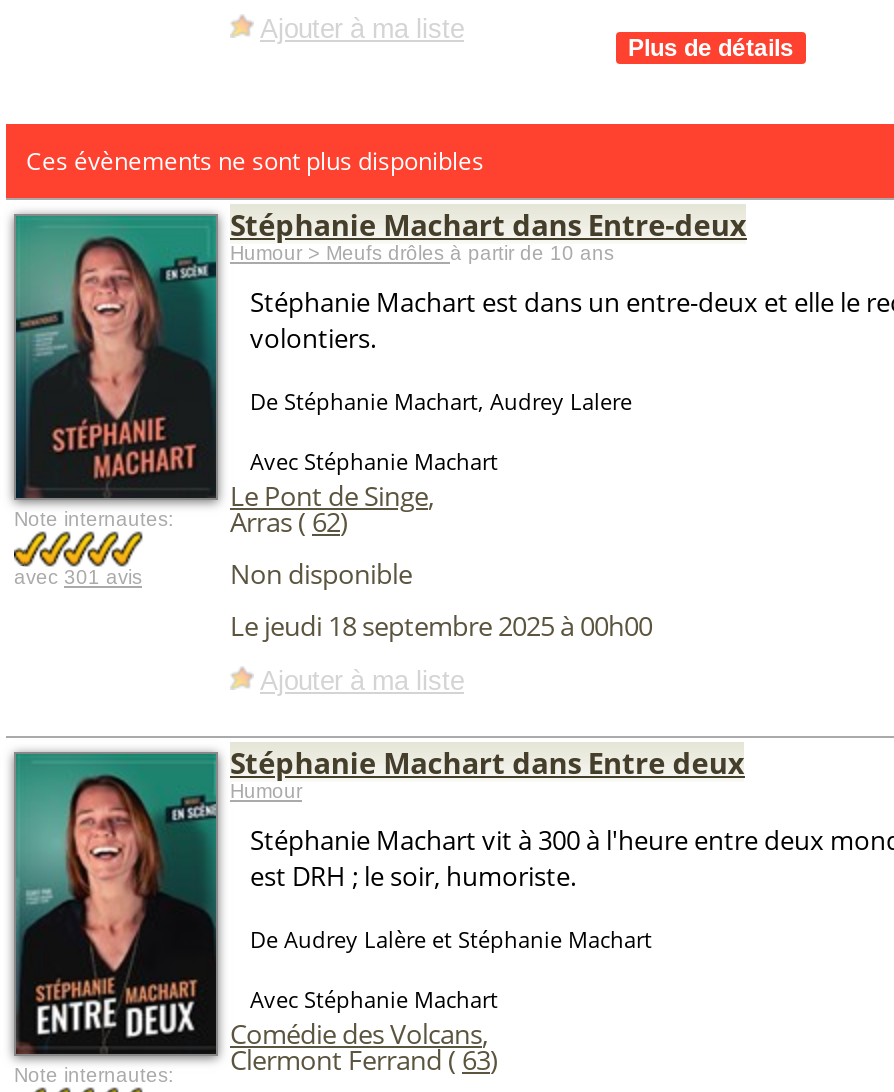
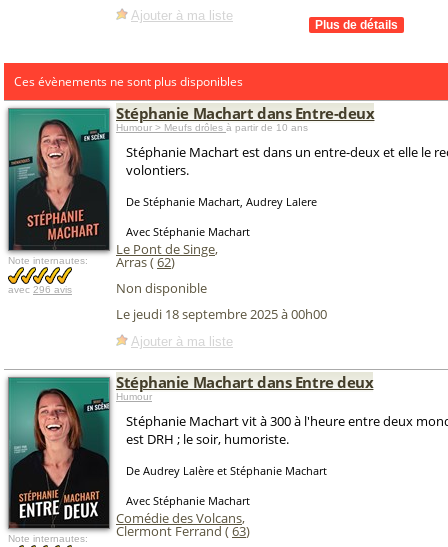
[14,566,142,588] avec 301 avis -> [8,284,72,295] avec 296 avis

